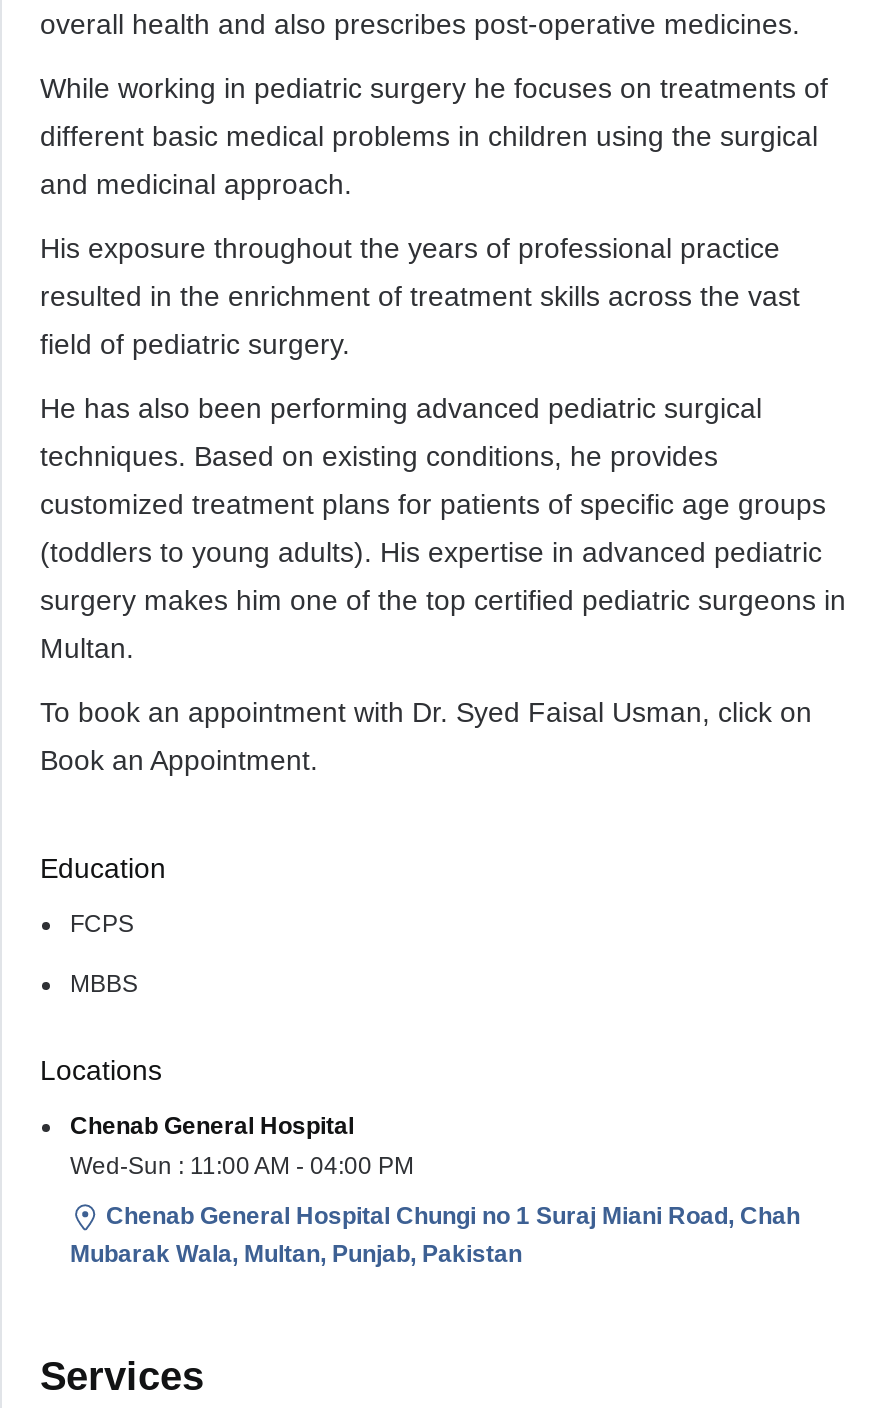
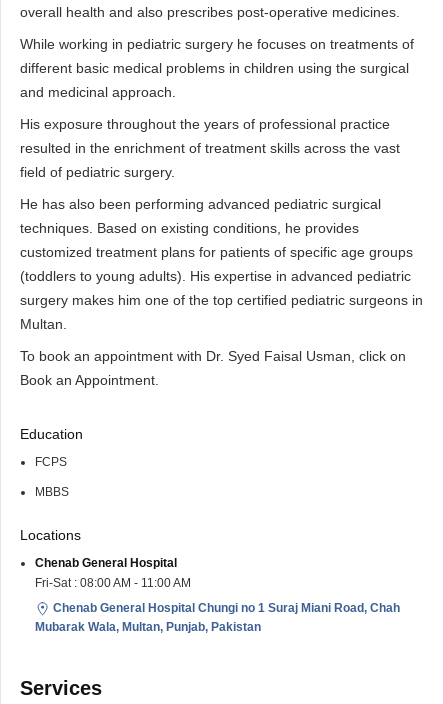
[70,1152,414,1180] Wed-Sun : 11:00 AM - 04:00 PM -> [35,576,191,590] Fri-Sat : 08:00 AM - 11:00 AM

